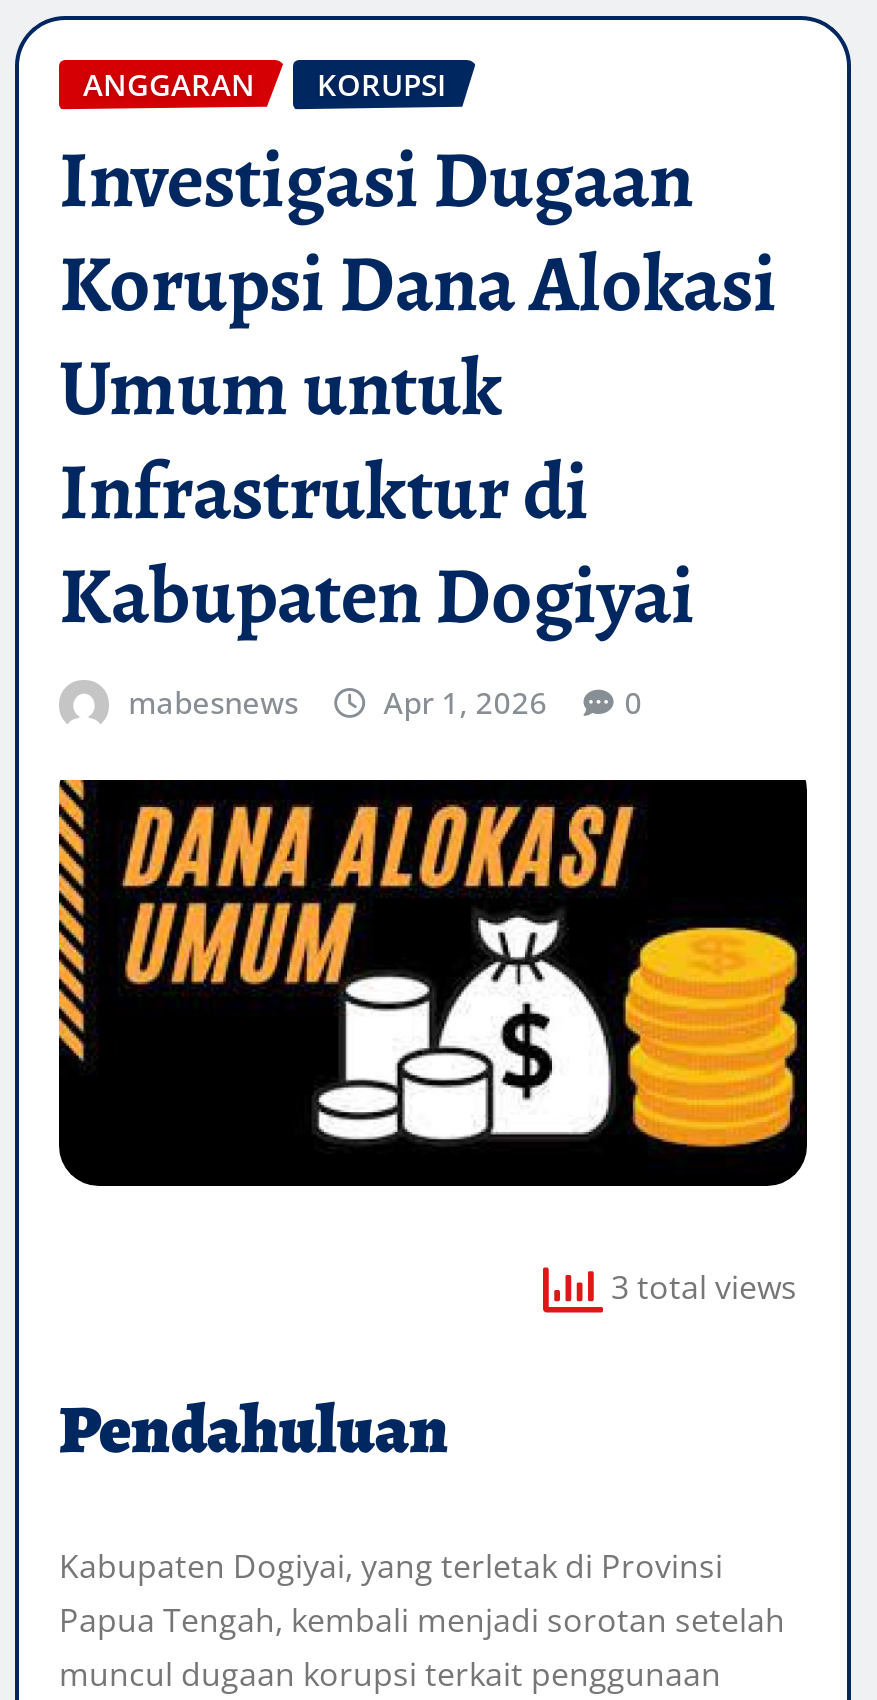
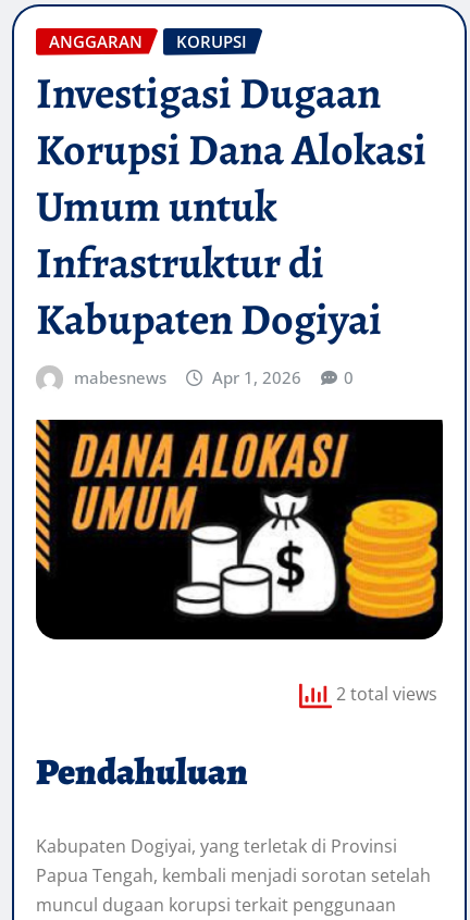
[603,1264,797,1308] 3 total views -> [332,682,437,706] 2 total views

